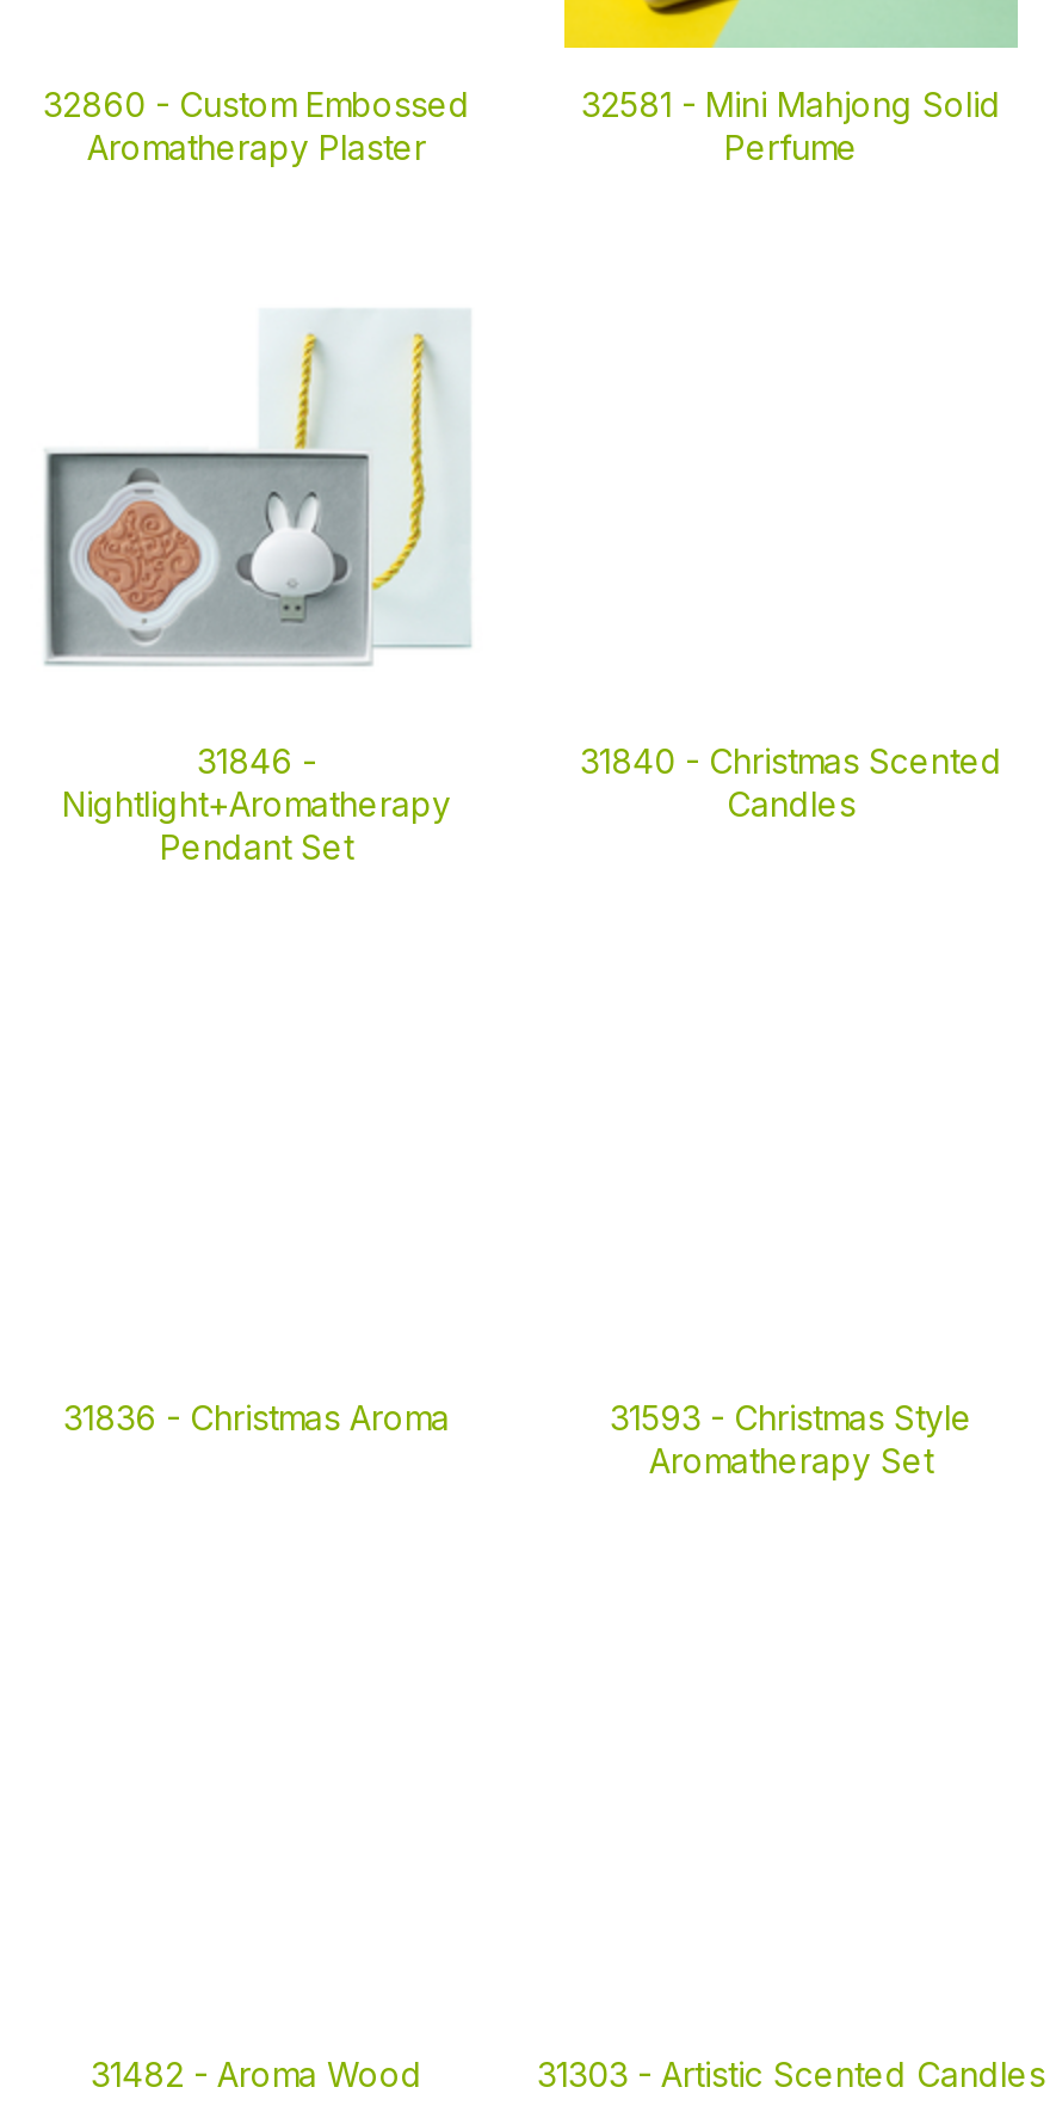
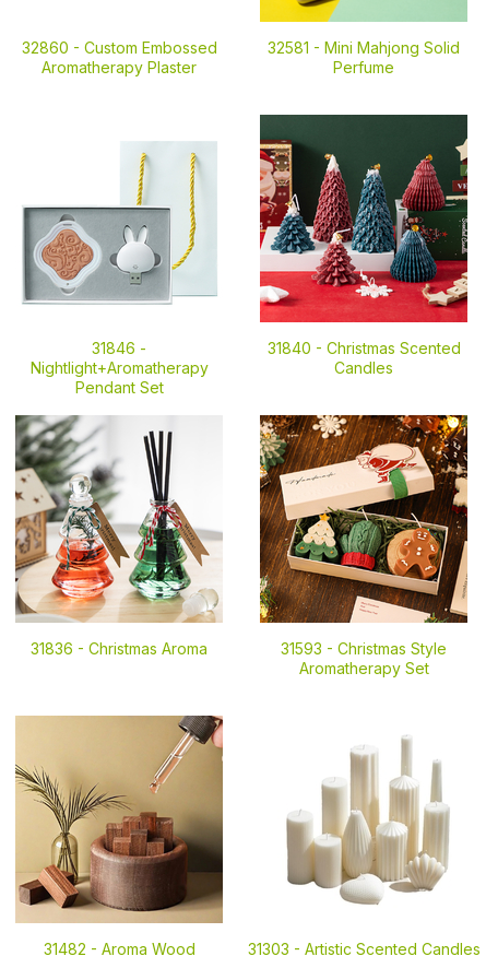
none -> [259,114,469,323] [image]
none -> [14,414,223,624] [image]
none -> [259,414,469,624] [image]
none -> [14,715,224,924] [image]
none -> [286,737,450,906] [image]

